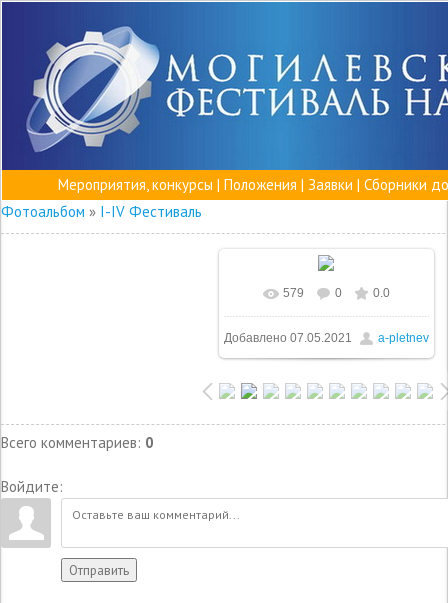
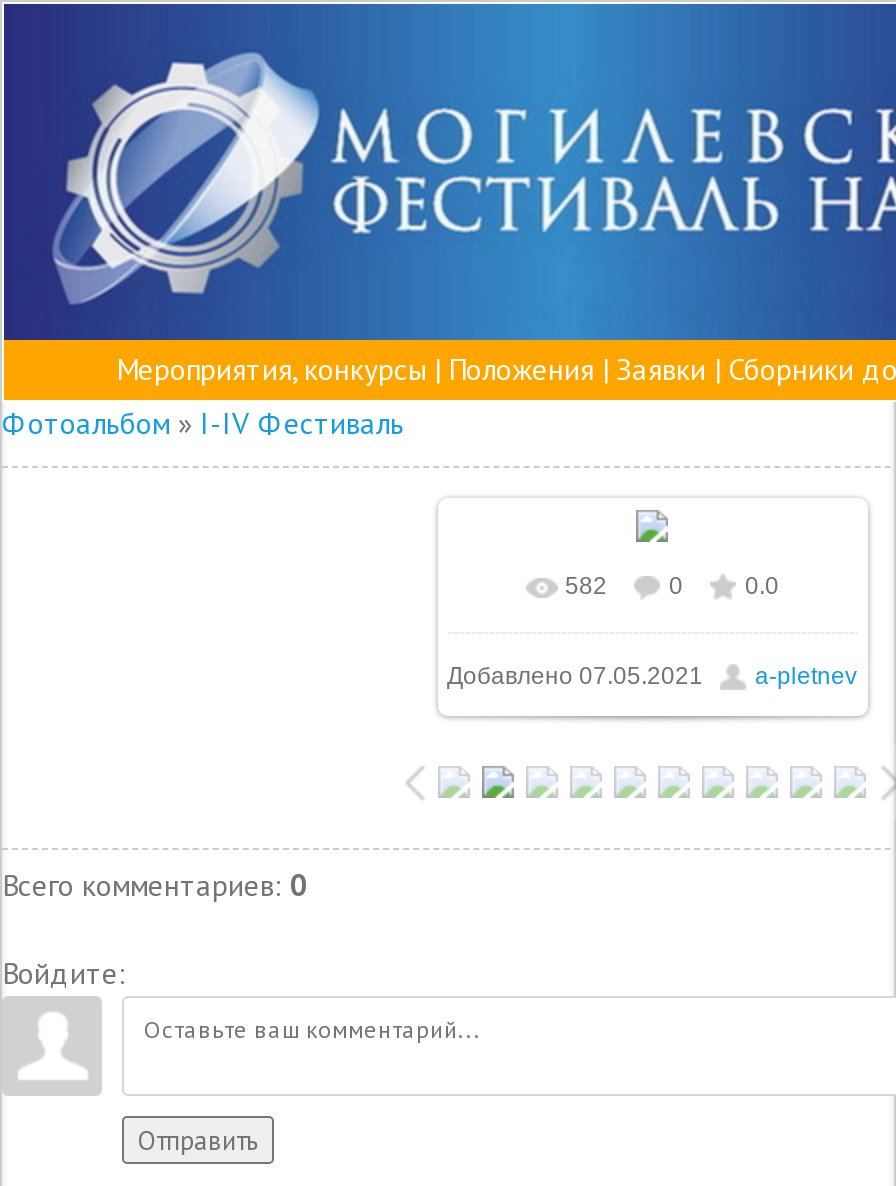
[282,286,303,300] 579 -> [565,572,607,600] 582

